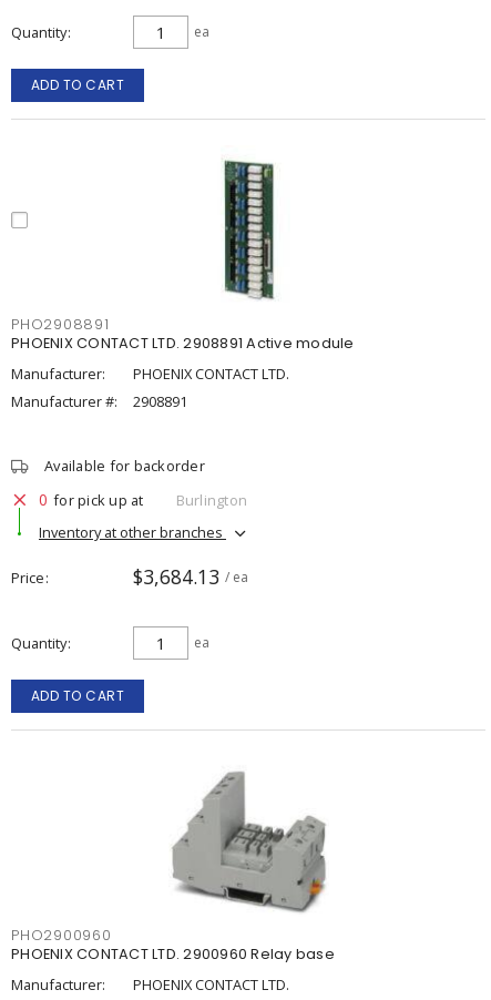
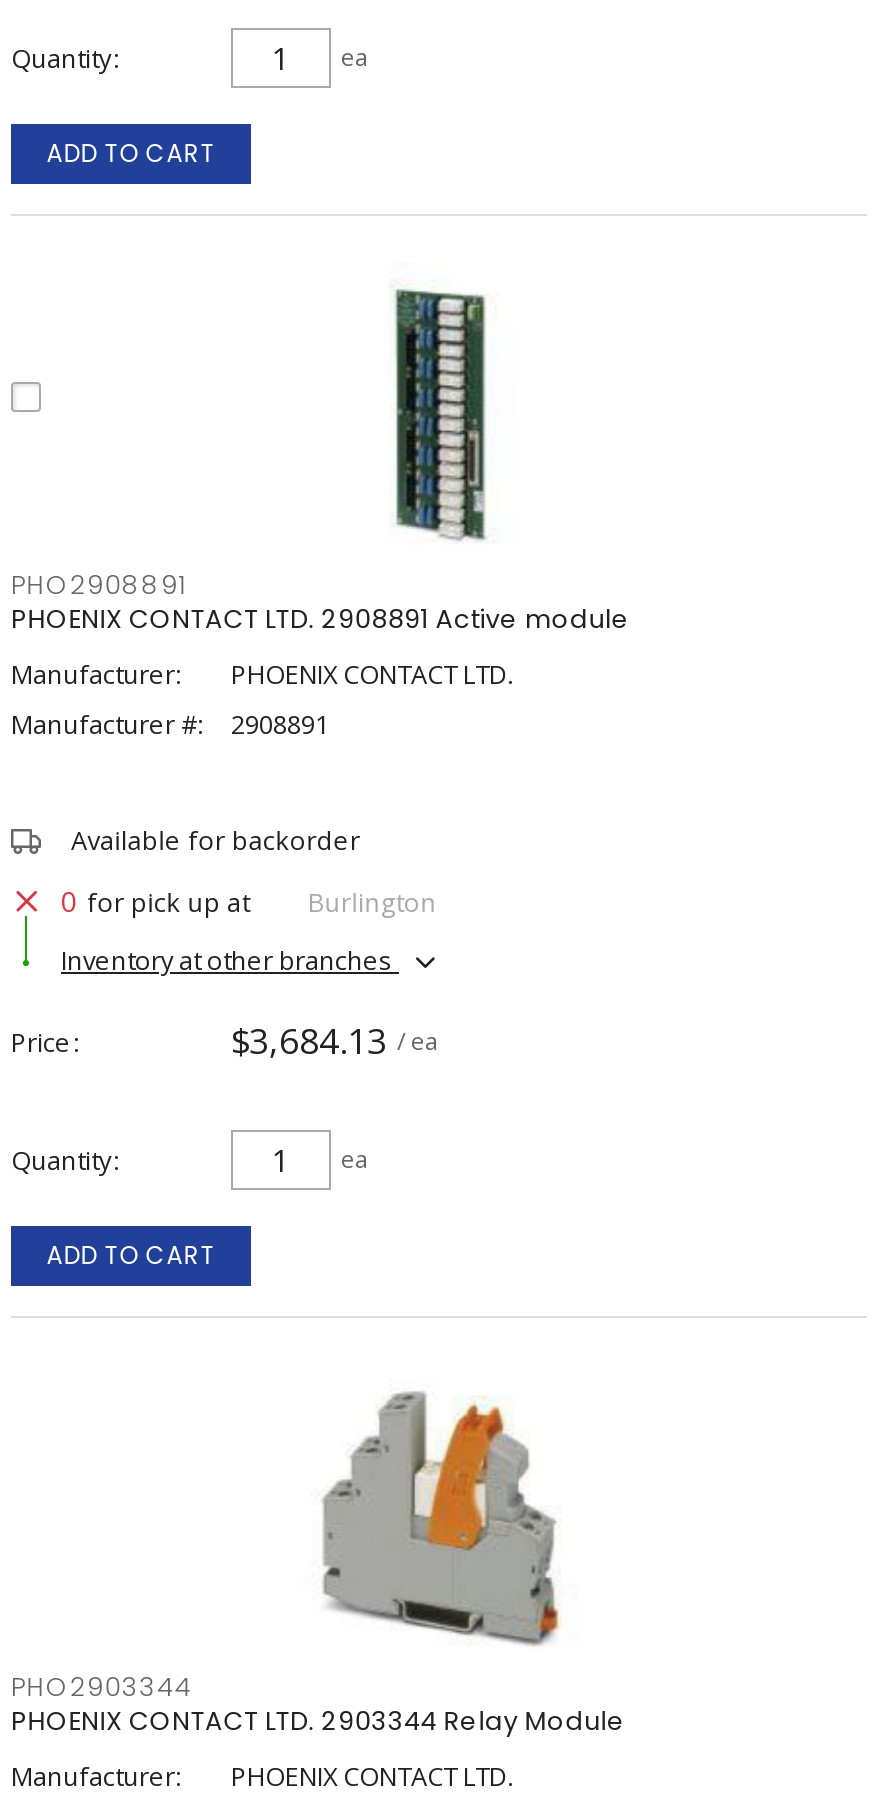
[11,772,335,963] [image] | PHO2900960 | PHOENIX CONTACT LTD. 2900960 Relay base -> [11,1394,625,1738] [image] | PHO2903344 | PHOENIX CONTACT LTD. 2903344 Relay Module

